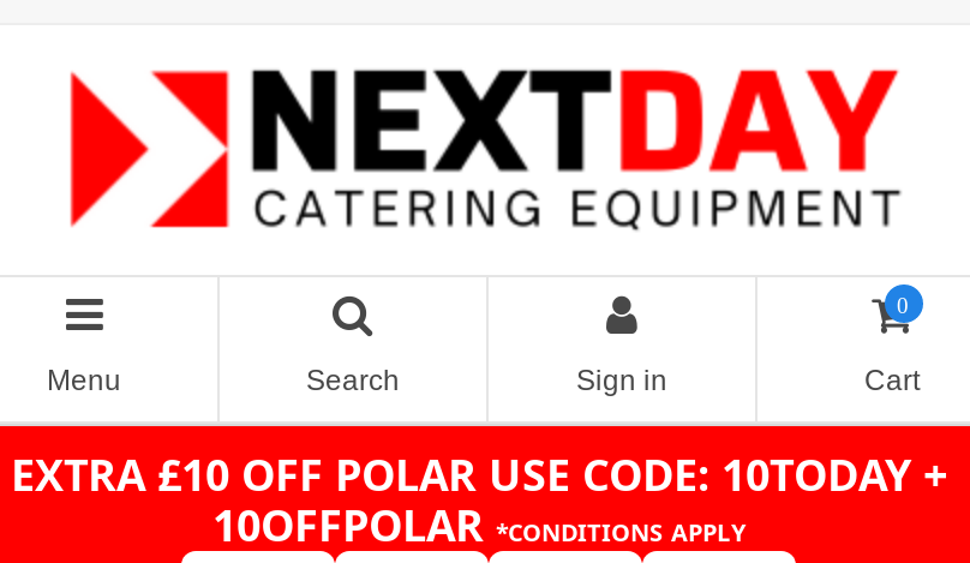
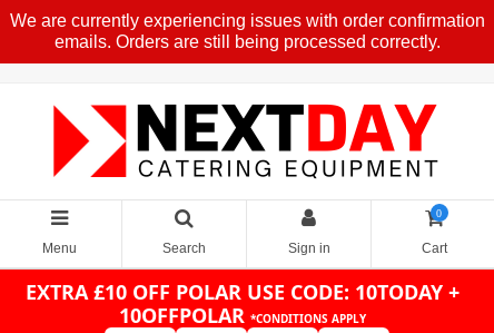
none -> [9,11,485,51] We are currently experiencing issues with order confirmation | emails. Orders are still being processed correctly.

